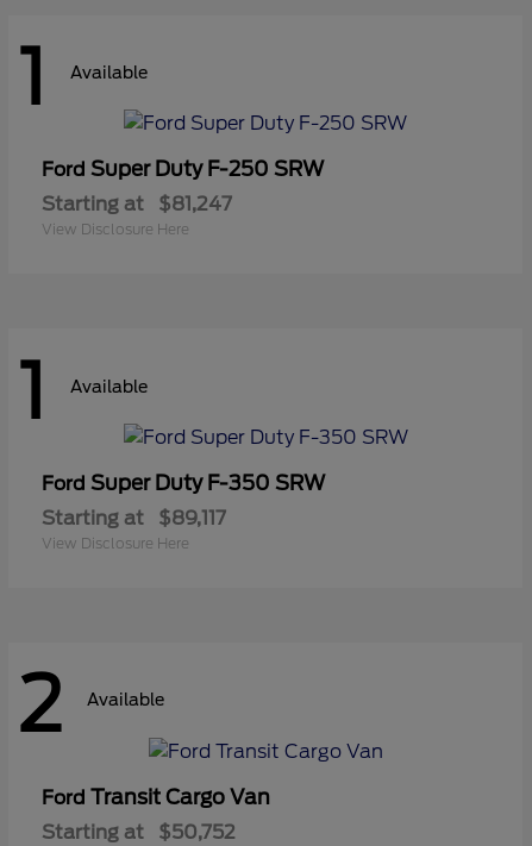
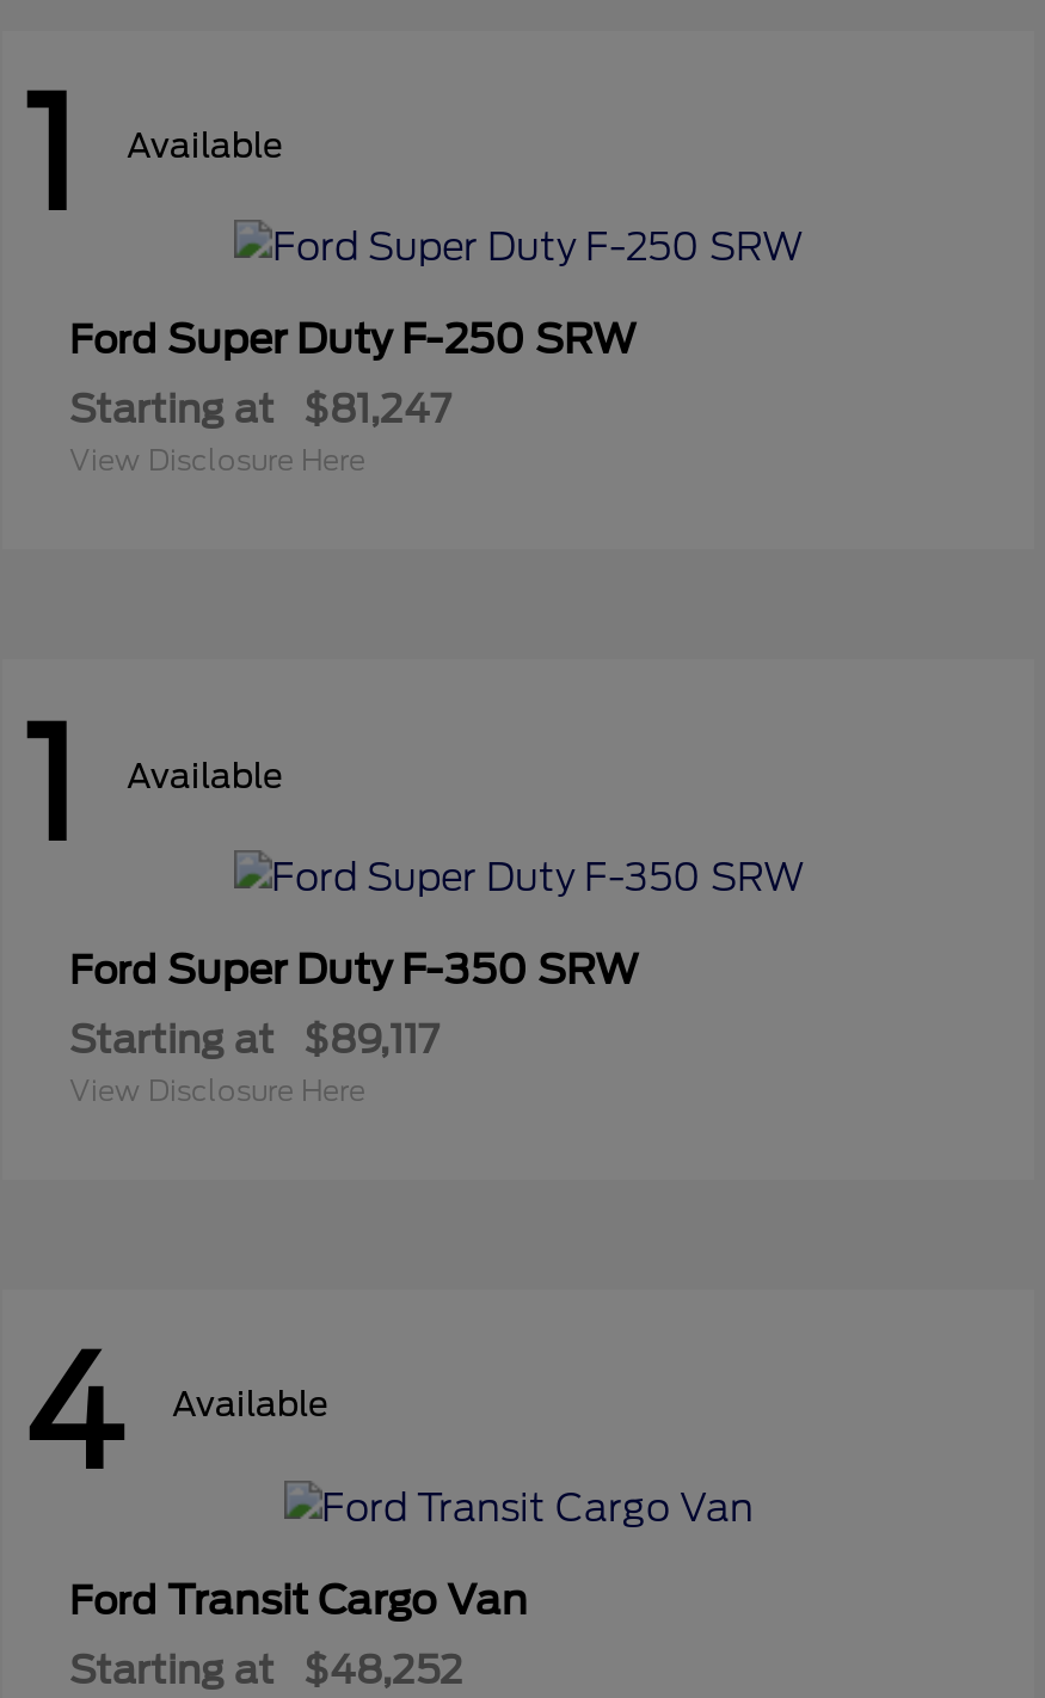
[18,660,164,750] 2 Available -> [21,1324,327,1506] 4 Available
[42,820,236,843] Starting at $50,752 -> [69,1647,463,1692] Starting at $48,252

